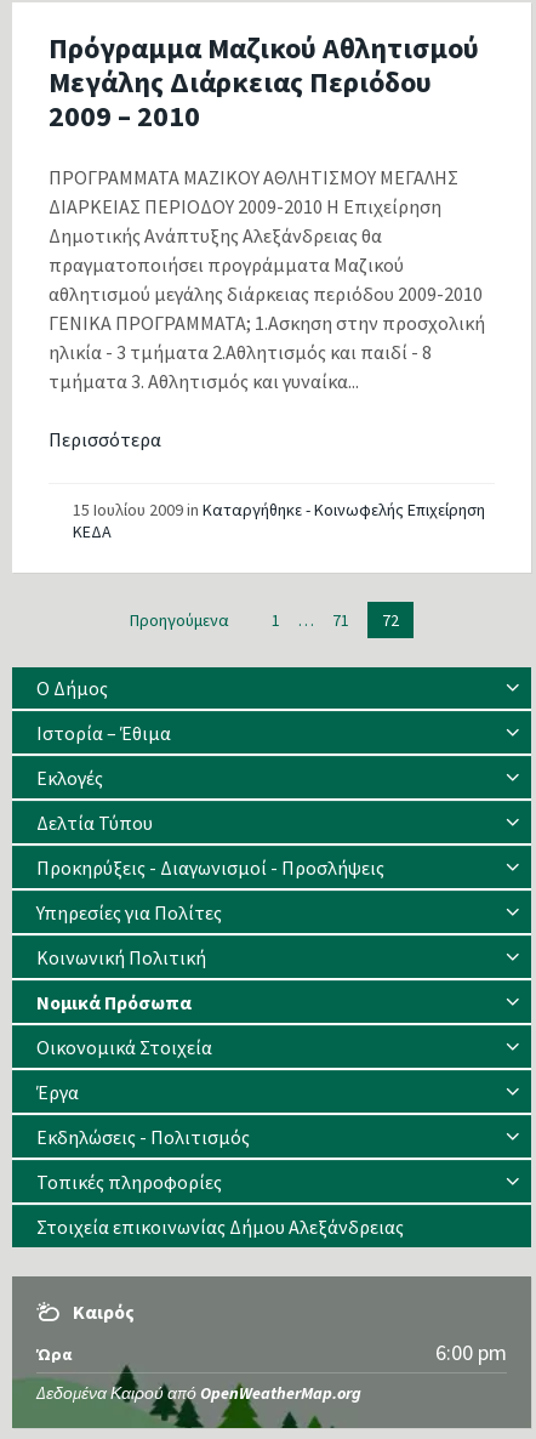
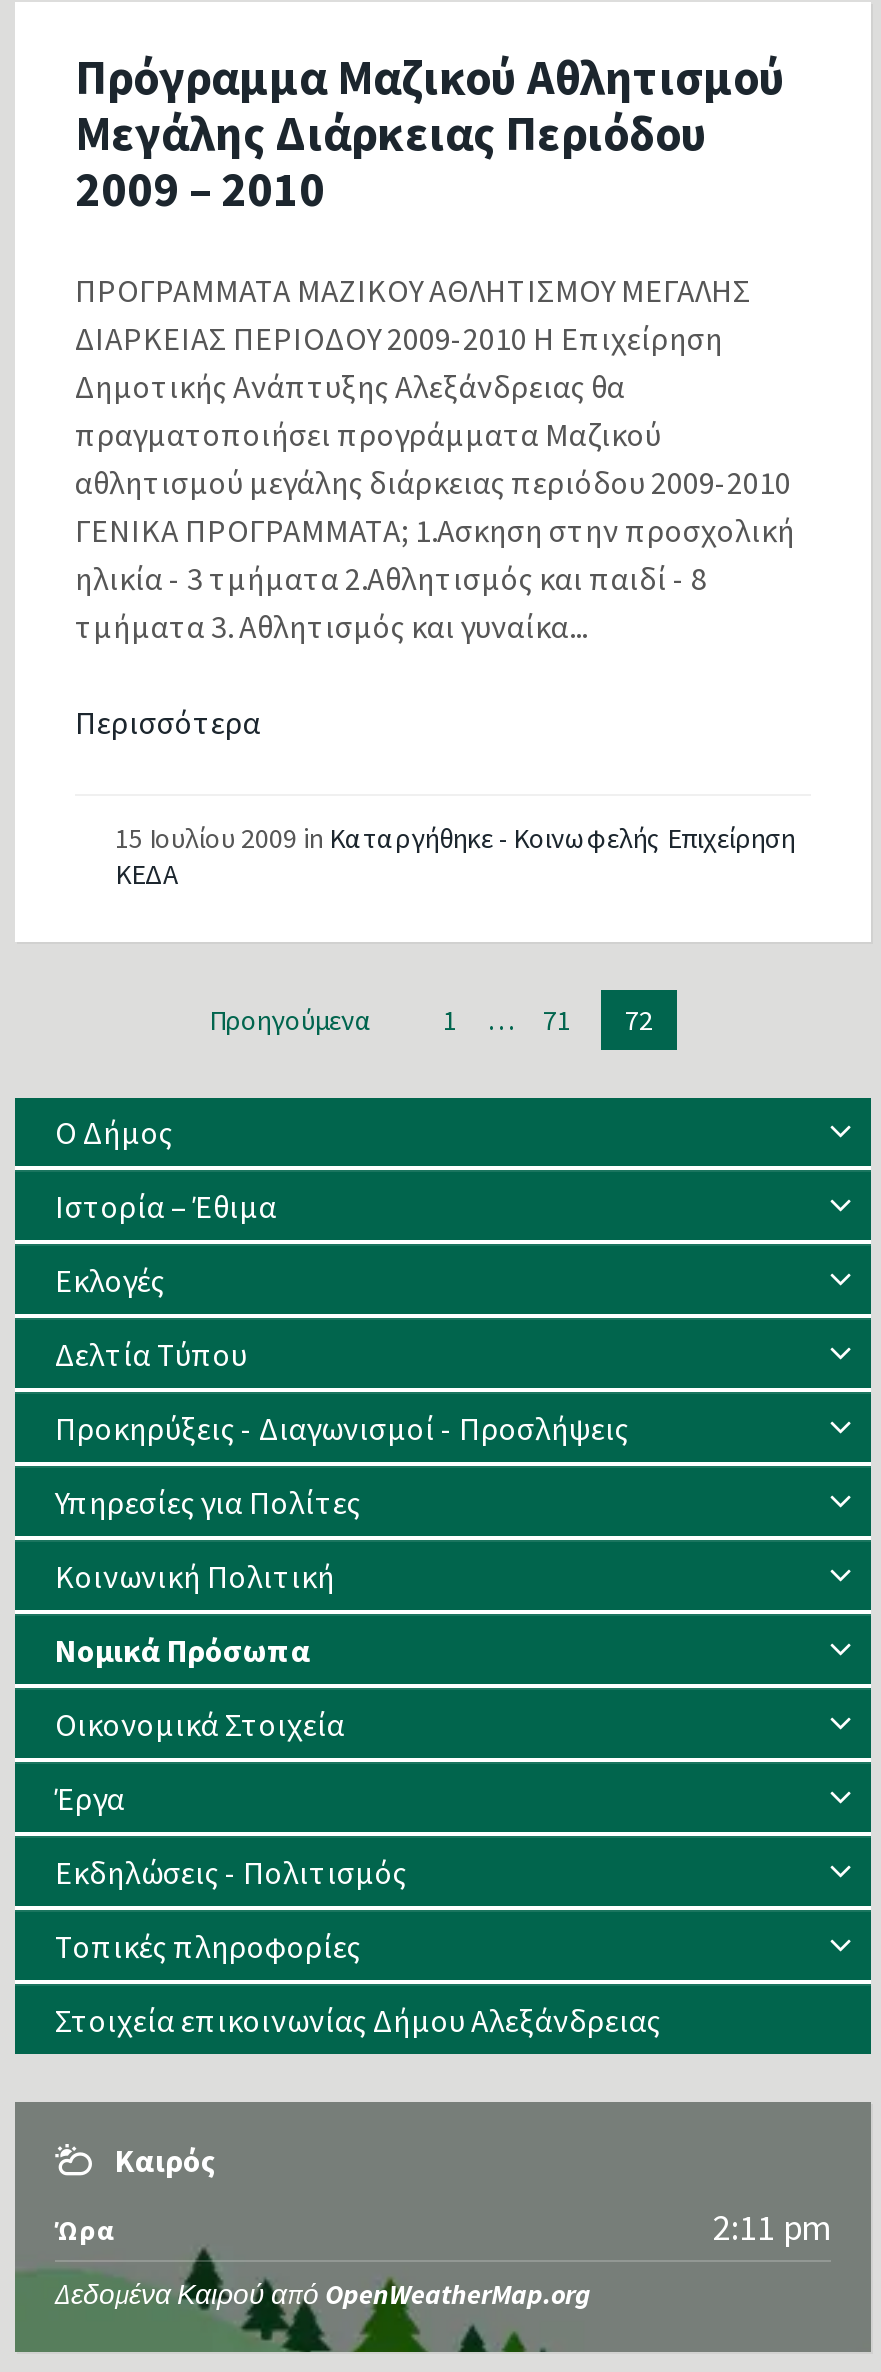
[435,1338,507,1366] 6:00 pm -> [713,2204,831,2250] 2:11 pm

